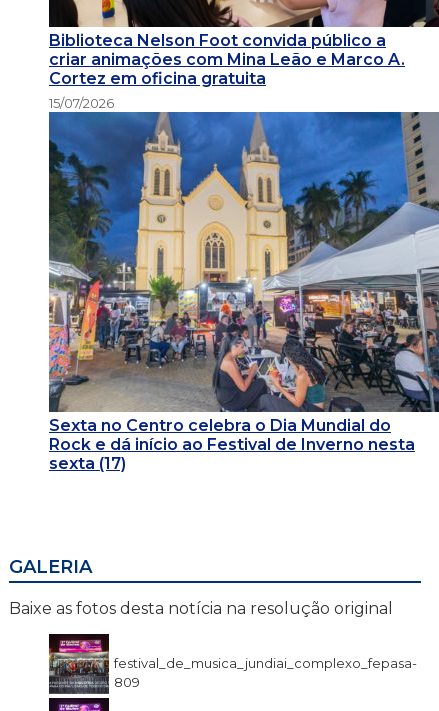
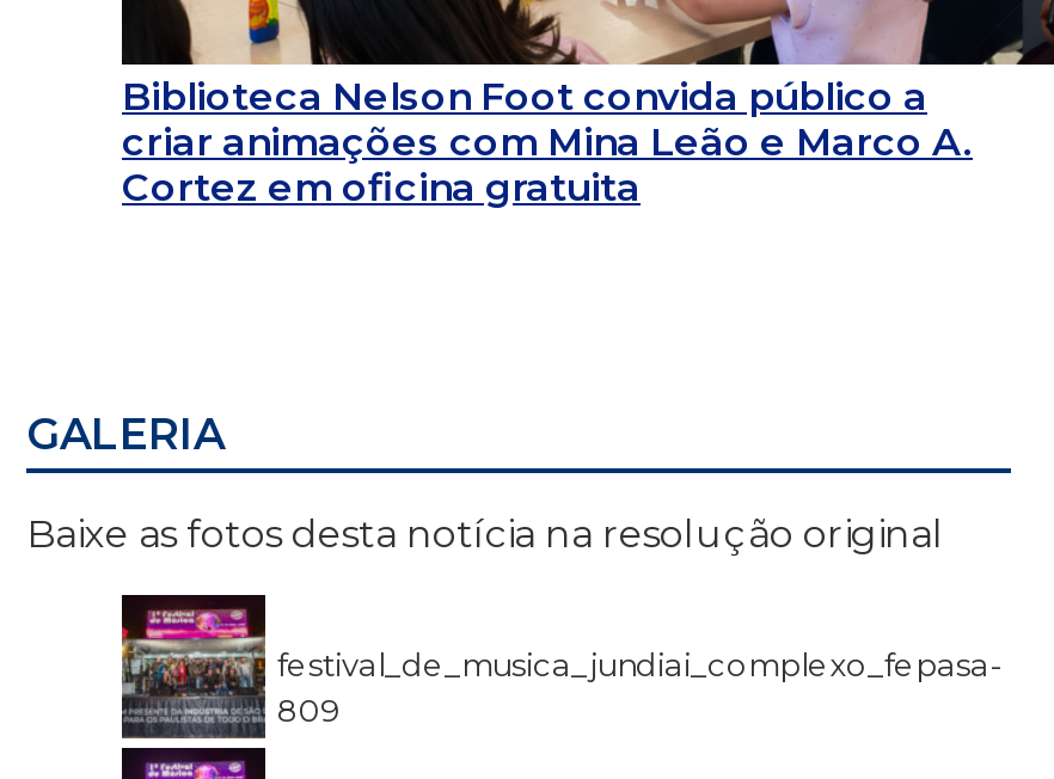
[48,95,436,413] [image] | 15/07/2026 -> none
[49,416,415,473] Sexta no Centro celebra o Dia Mundial do | Rock e dá início ao Festival de Inverno nesta | sexta (17) -> none

